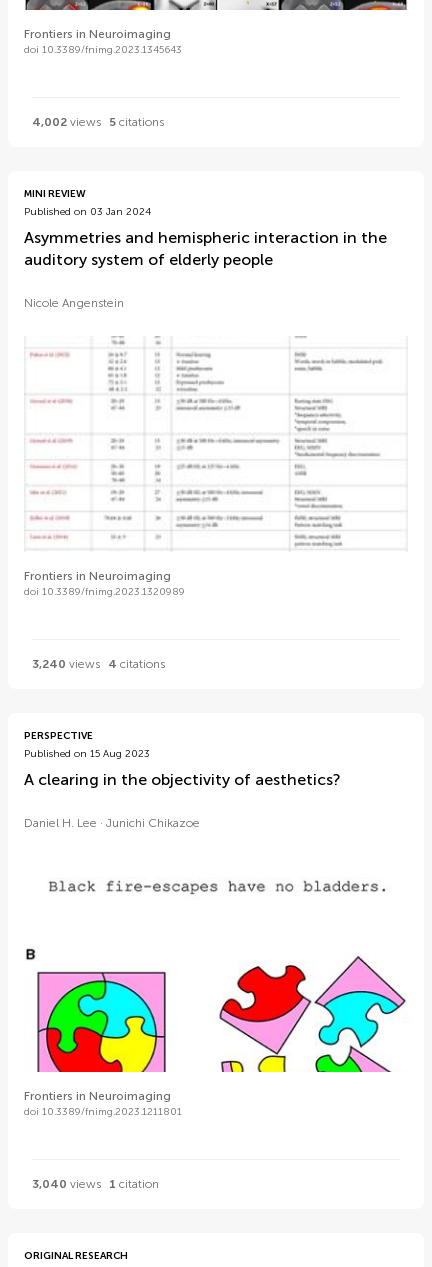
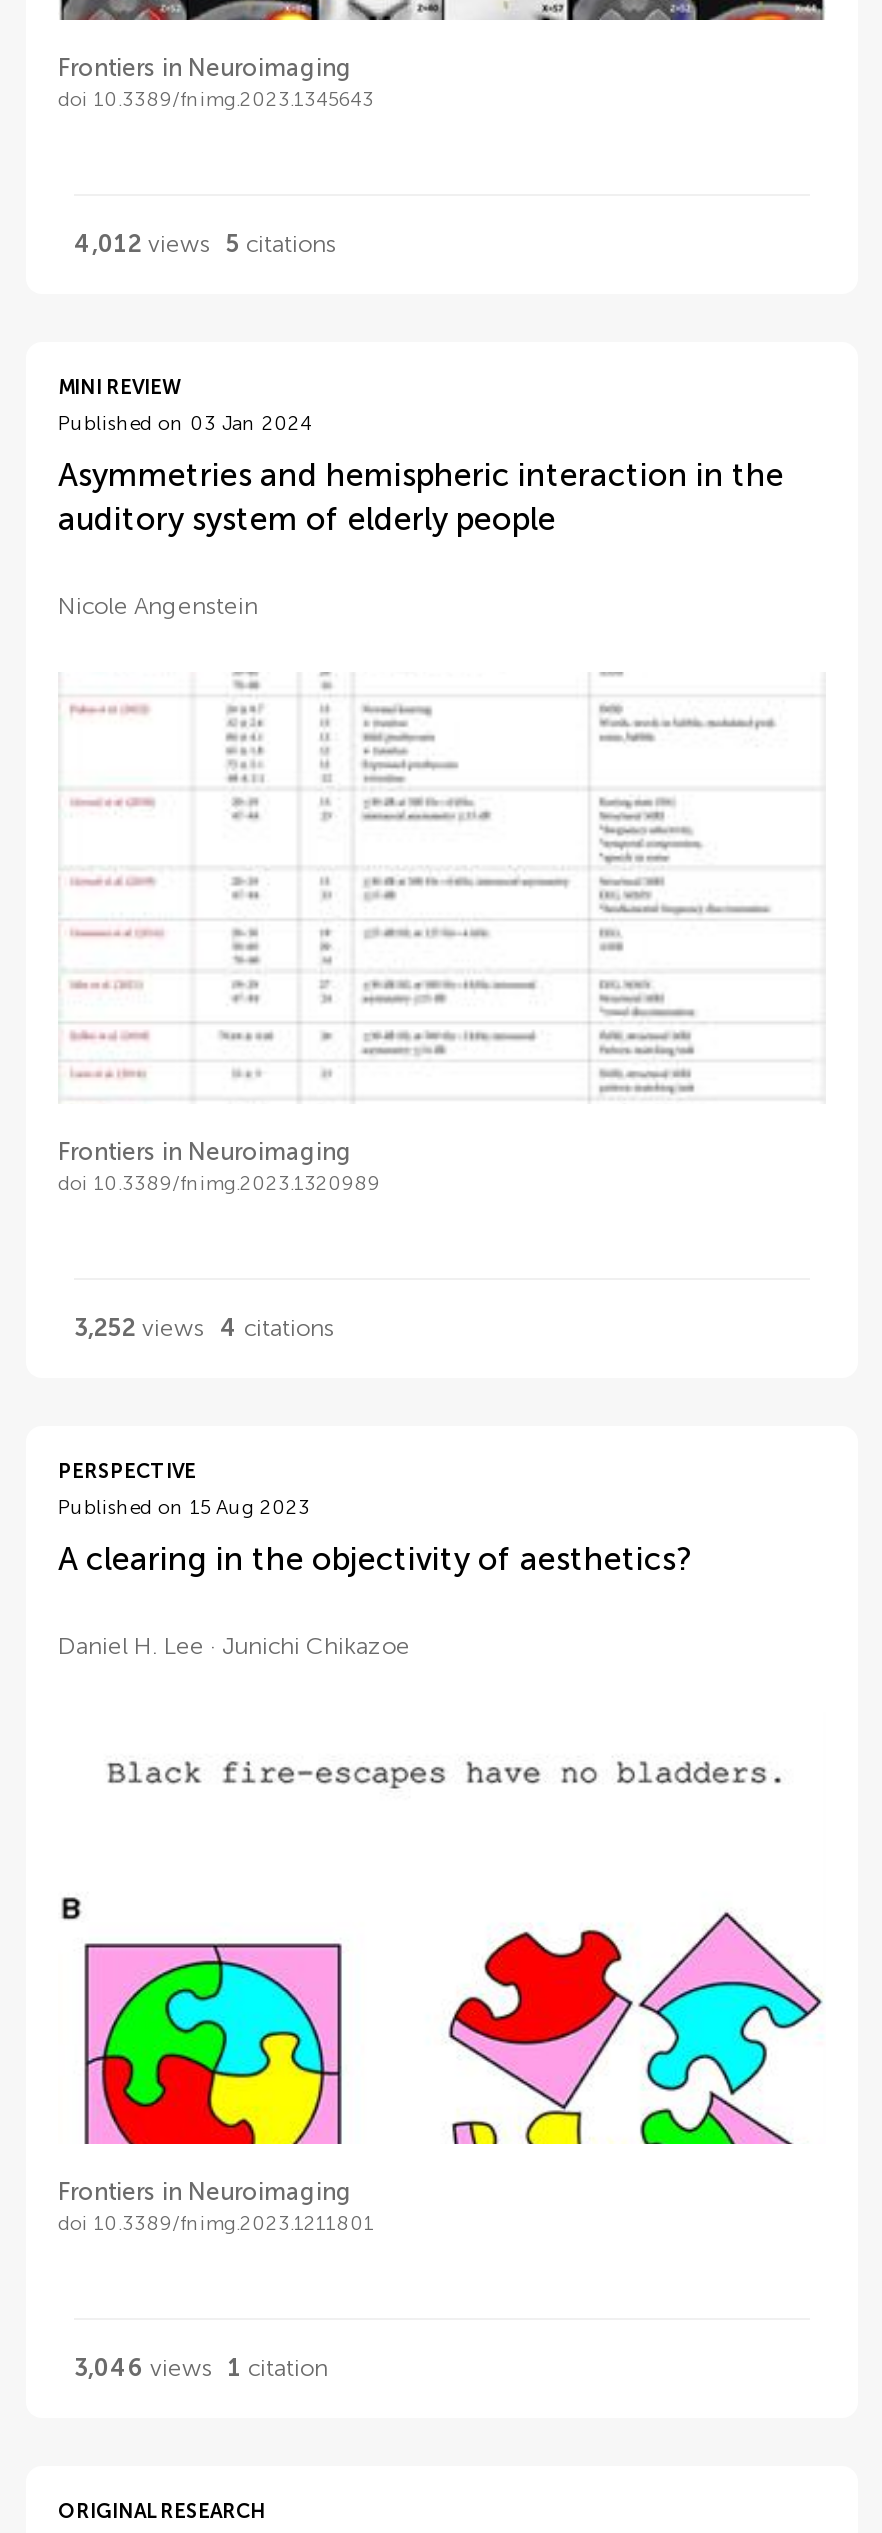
[32,115,164,129] 4,002 views 5 citations -> [74,230,336,258] 4,012 views 5 citations
[32,657,165,671] 3,240 views 4 citations -> [74,1314,334,1342] 3,252 views 4 citations
[32,1177,159,1191] 3,040 views 1 citation -> [74,2354,328,2382] 3,046 views 1 citation

